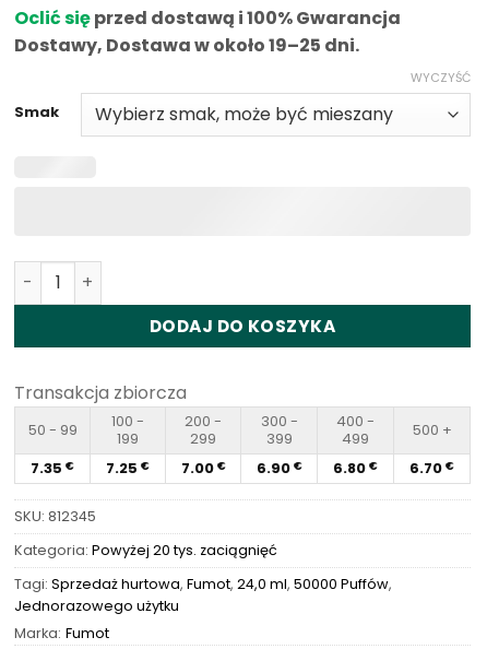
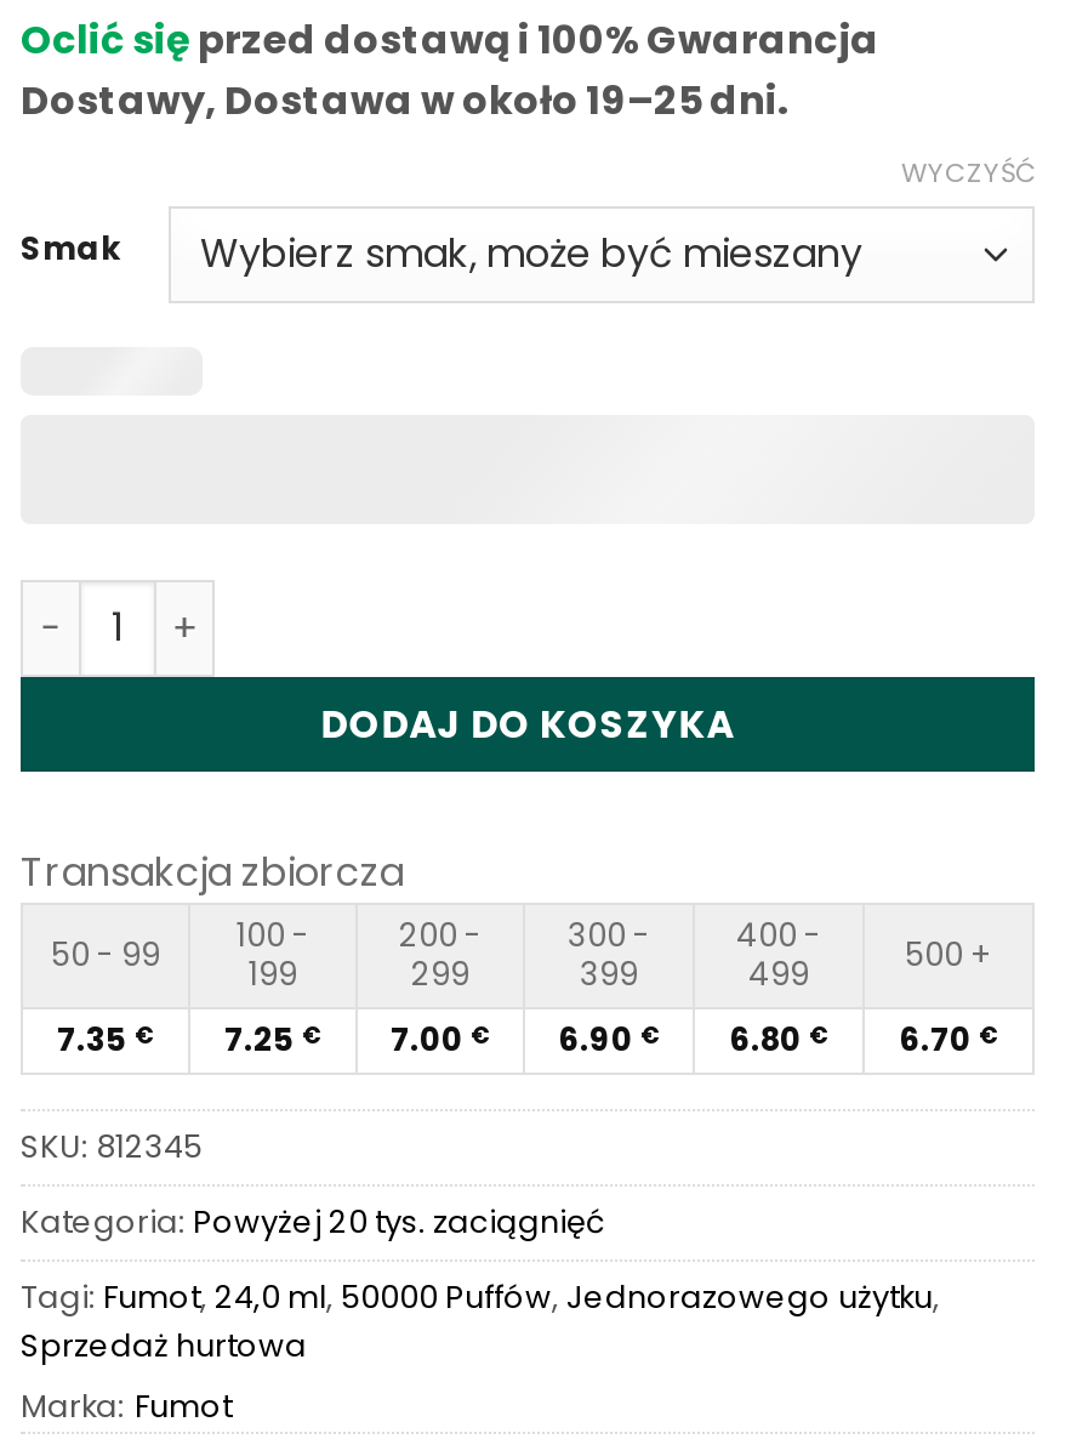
[14,575,392,615] Tagi: Sprzedaż hurtowa, Fumot, 24,0 ml, 50000 Puffów, | Jednorazowego użytku -> [21,1276,940,1366] Tagi: Fumot, 24,0 ml, 50000 Puffów, Jednorazowego użytku, | Sprzedaż hurtowa

